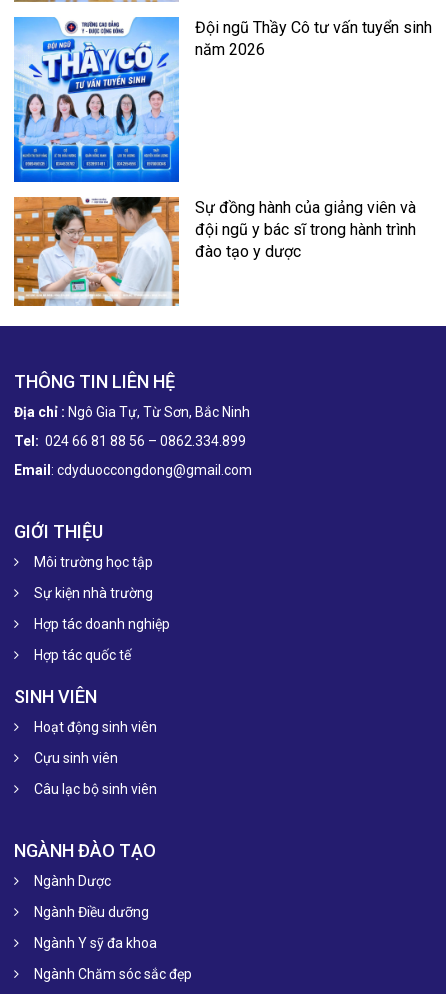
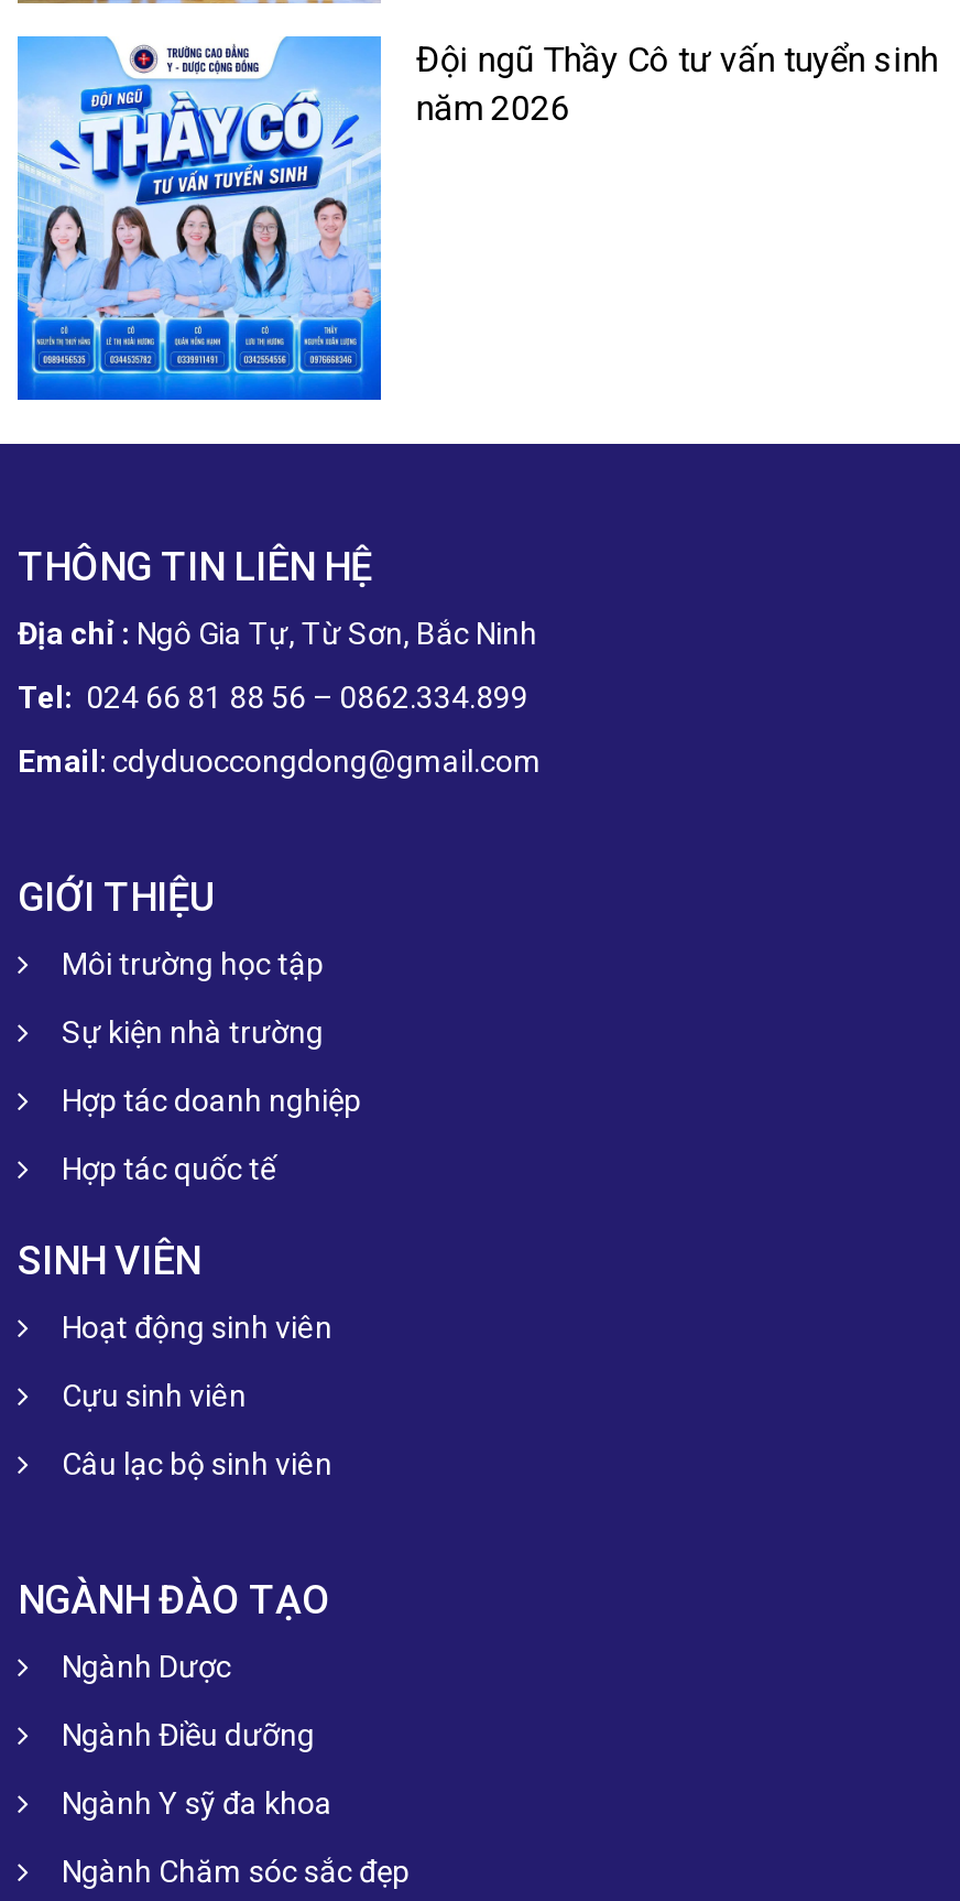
[13,196,416,307] [image] | Sự đồng hành của giảng viên và | đội ngũ y bác sĩ trong hành trình | đào tạo y dược -> none

